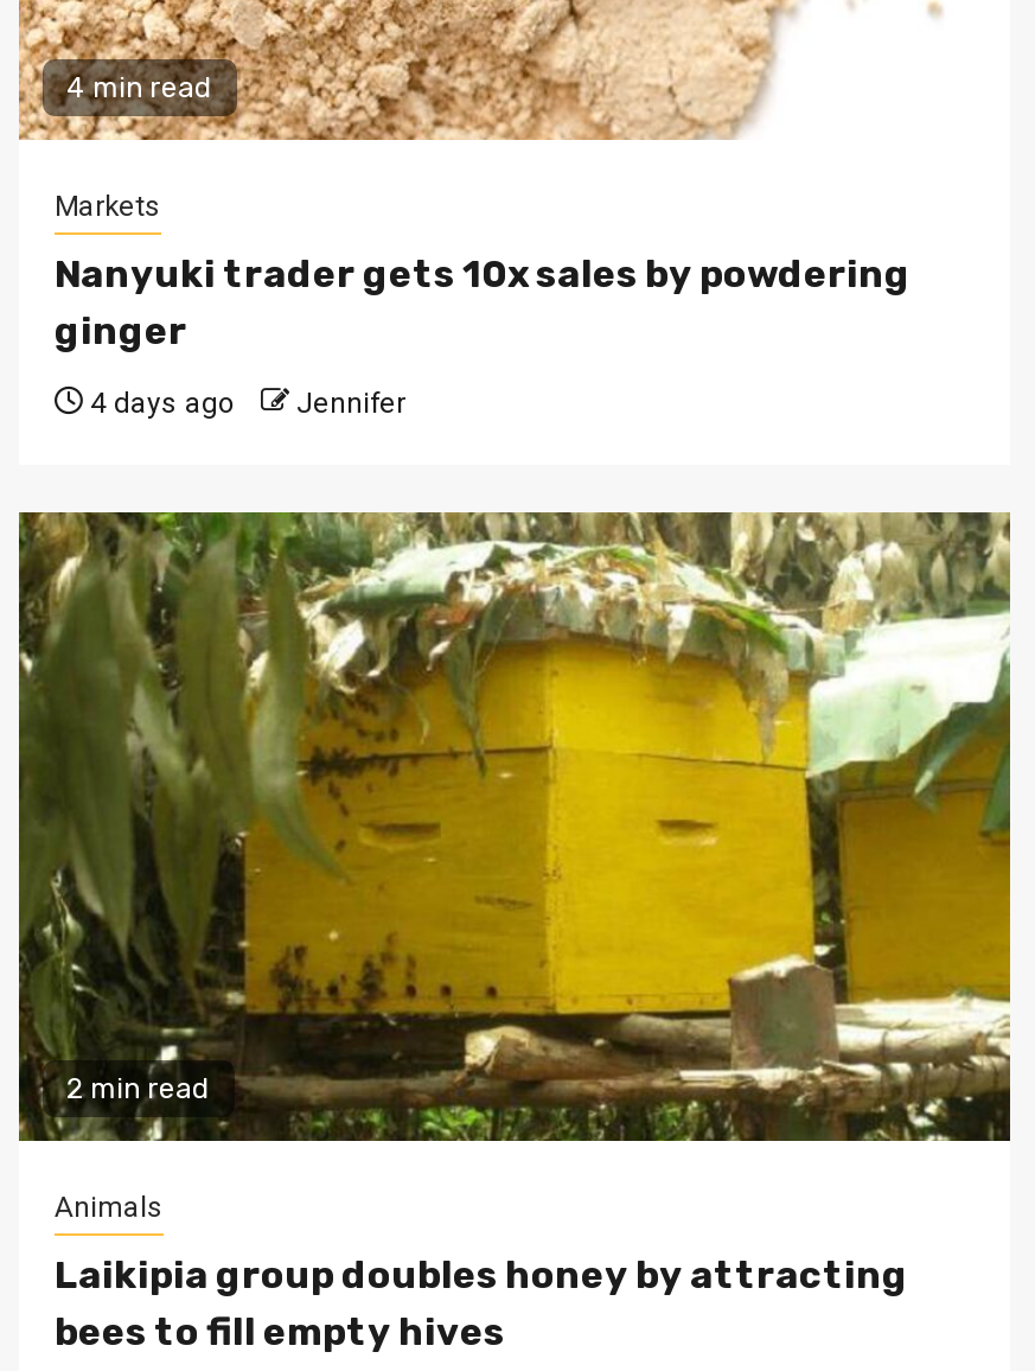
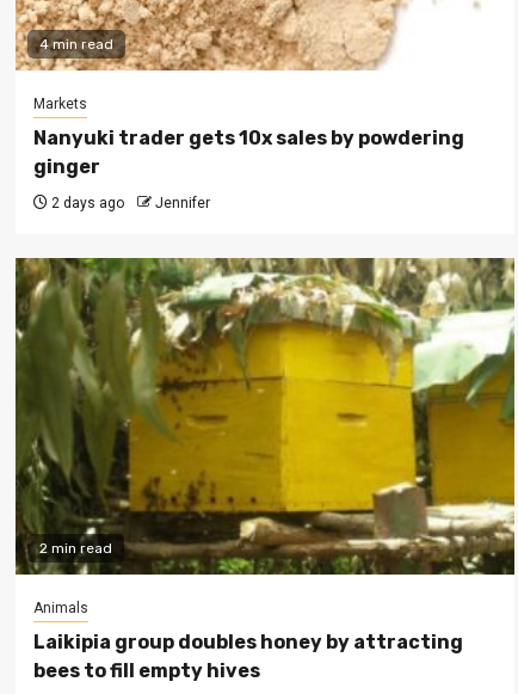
[83,387,405,420] 4 days ago Jennifer -> [48,195,210,212] 2 days ago Jennifer

